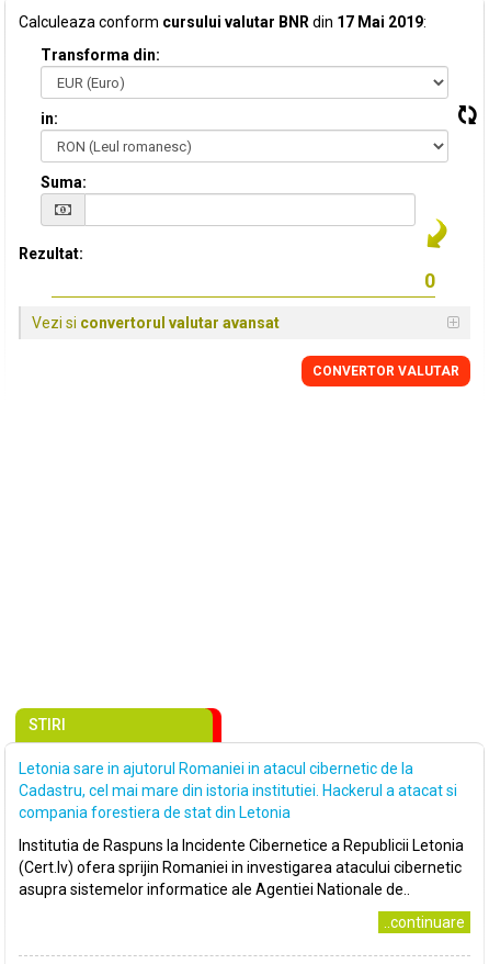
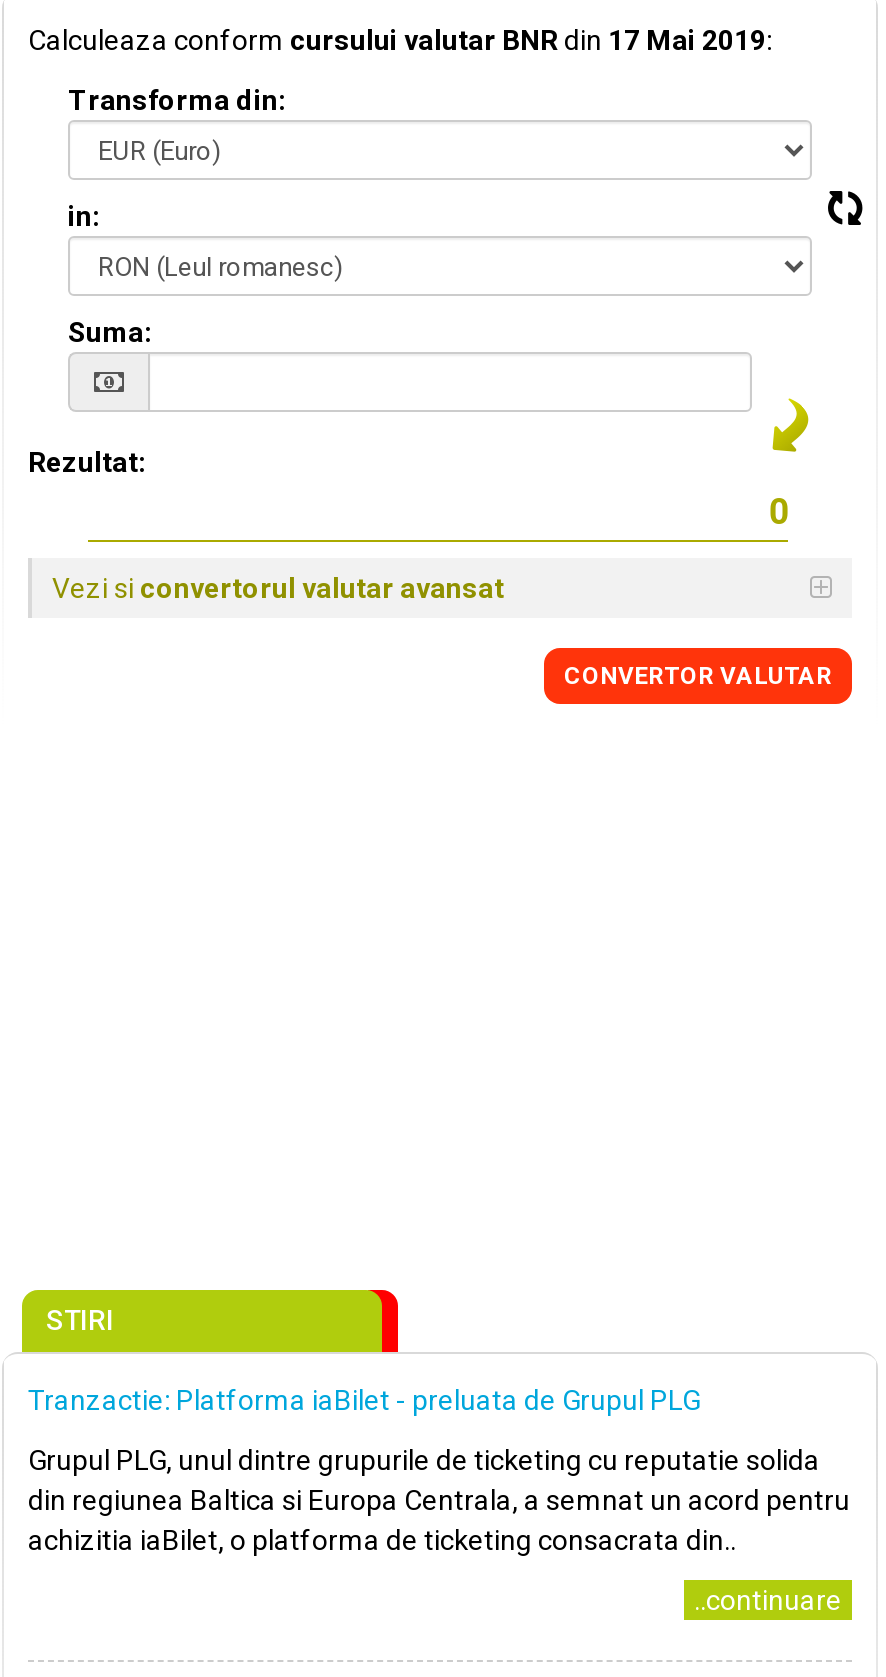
[19,760,457,821] Letonia sare in ajutorul Romaniei in atacul cibernetic de la | Cadastru, cel mai mare din istoria institutiei. Hackerul a atacat si | compania forestiera de stat din Letonia -> [28,1384,700,1416] Tranzactie: Platforma iaBilet - preluata de Grupul PLG
[19,837,464,898] Institutia de Raspuns la Incidente Cibernetice a Republicii Letonia | (Cert.lv) ofera sprijin Romaniei in investigarea atacului cibernetic | asupra sistemelor informatice ale Agentiei Nationale de.. -> [28,1444,850,1556] Grupul PLG, unul dintre grupurile de ticketing cu reputatie solida | din regiunea Baltica si Europa Centrala, a semnat un acord pentru | achizitia iaBilet, o platforma de ticketing consacrata din..

